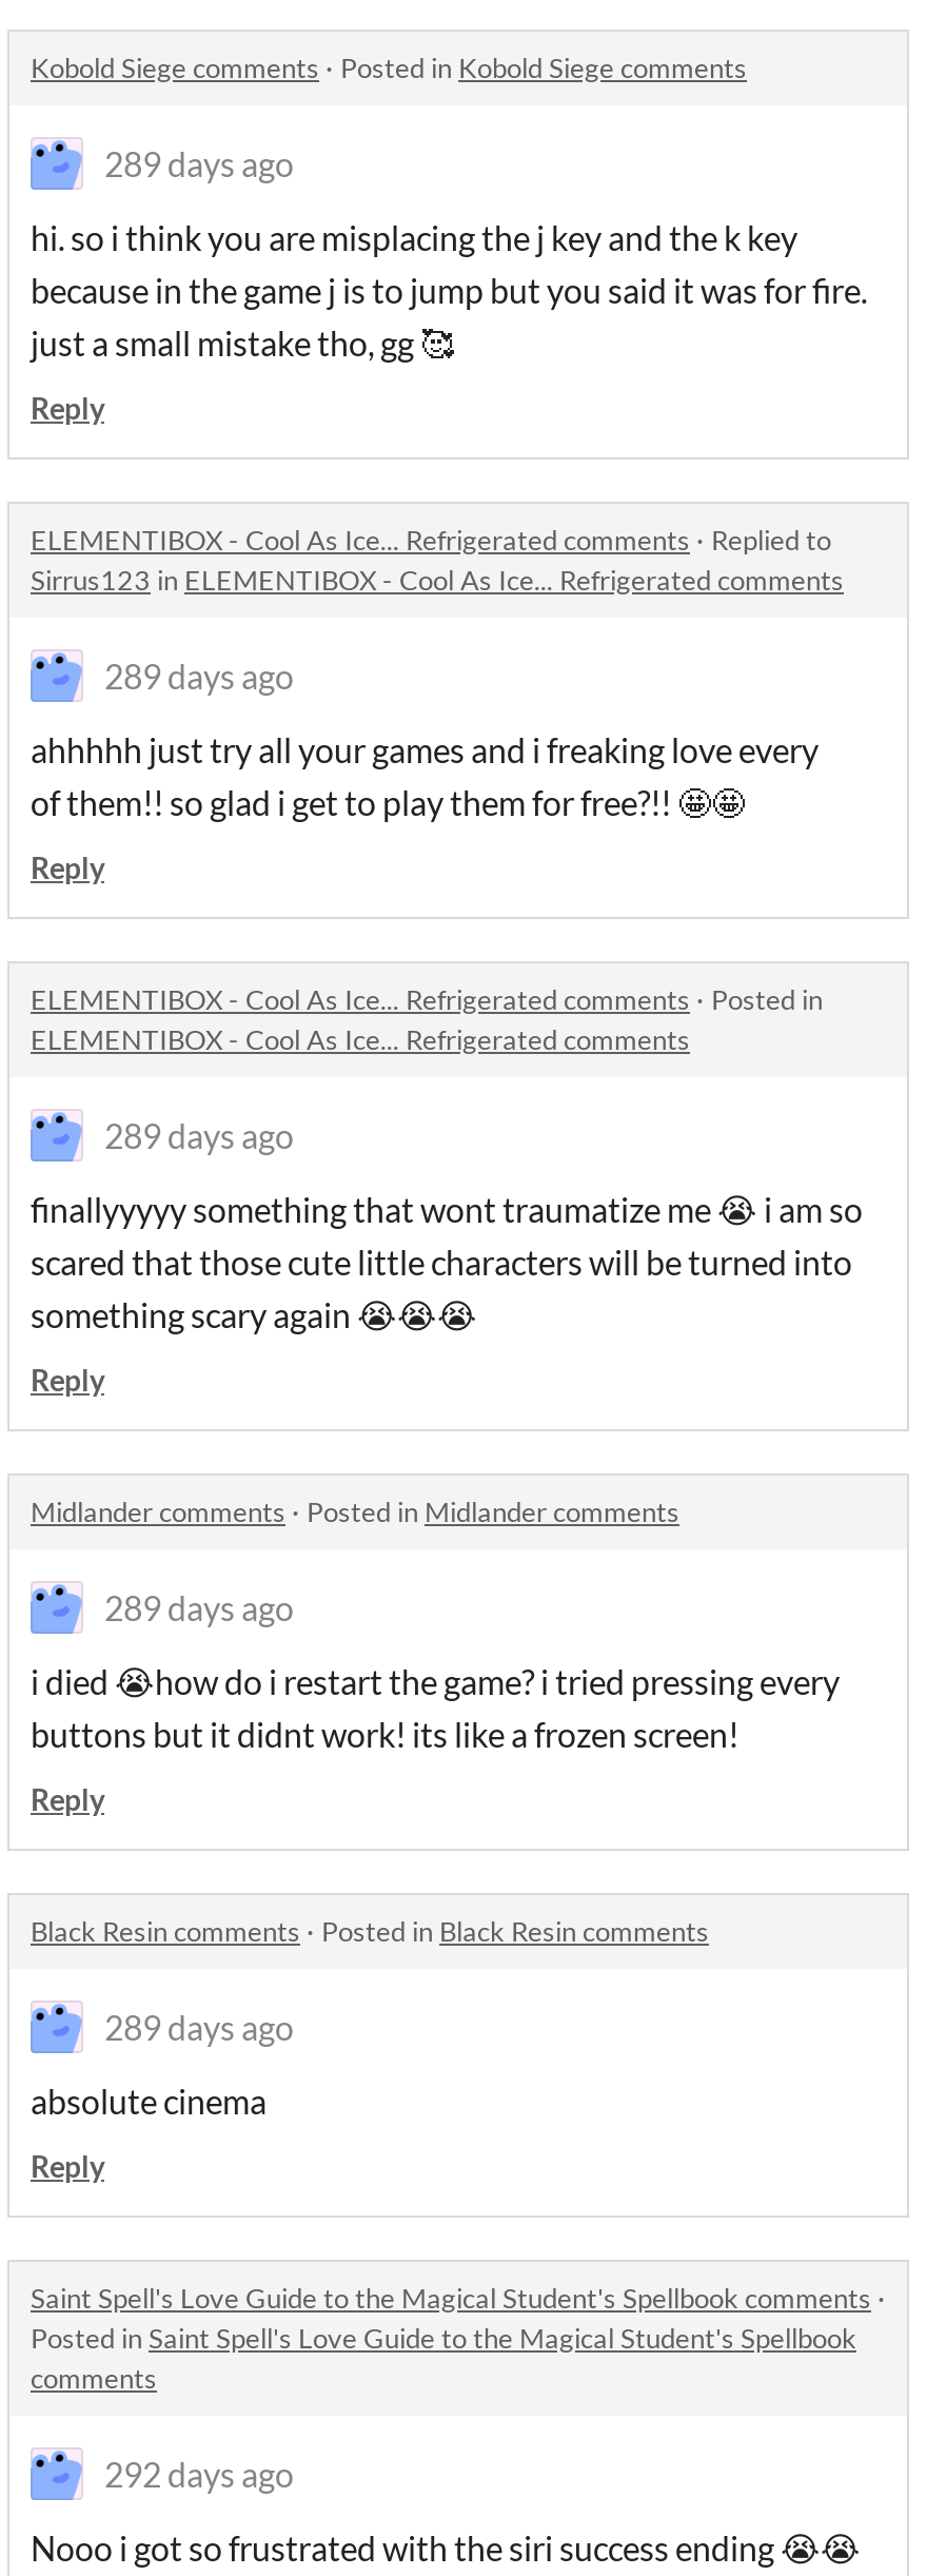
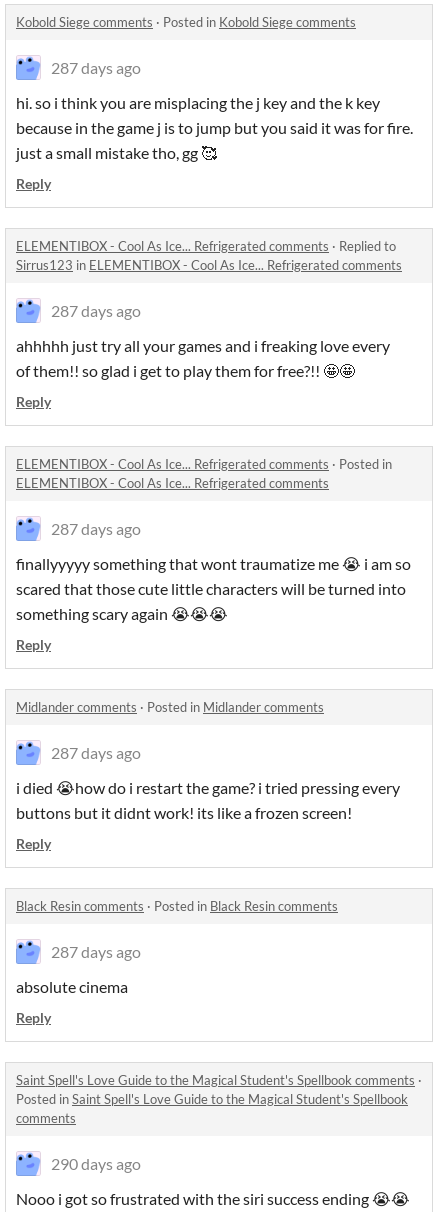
[104,144,294,184] 289 days ago -> [51,58,141,77] 287 days ago
[104,656,294,696] 289 days ago -> [51,301,141,320] 287 days ago
[104,1116,294,1156] 289 days ago -> [51,519,141,538] 287 days ago
[104,1588,294,1628] 289 days ago -> [51,743,141,762] 287 days ago
[104,2008,294,2048] 289 days ago -> [51,942,141,961] 287 days ago
[104,2455,294,2495] 292 days ago -> [51,1154,141,1173] 290 days ago

